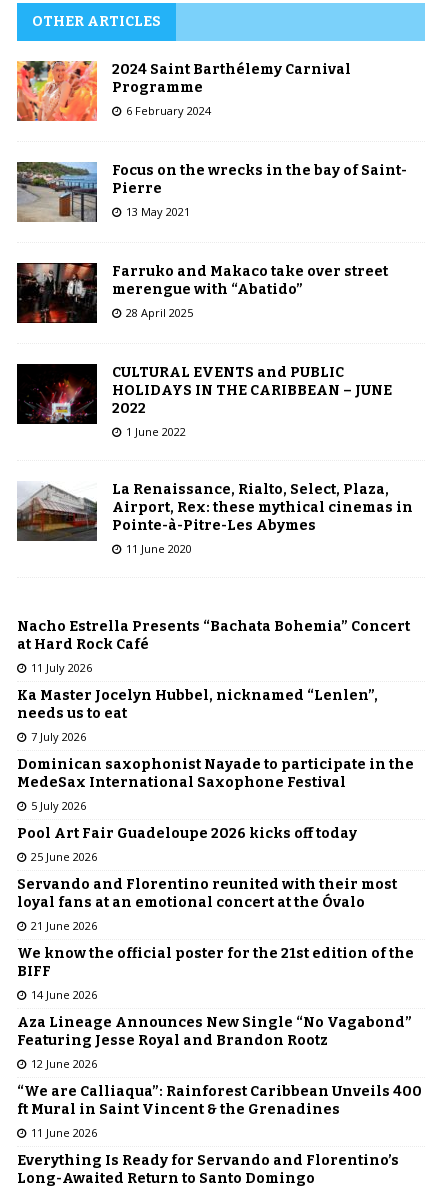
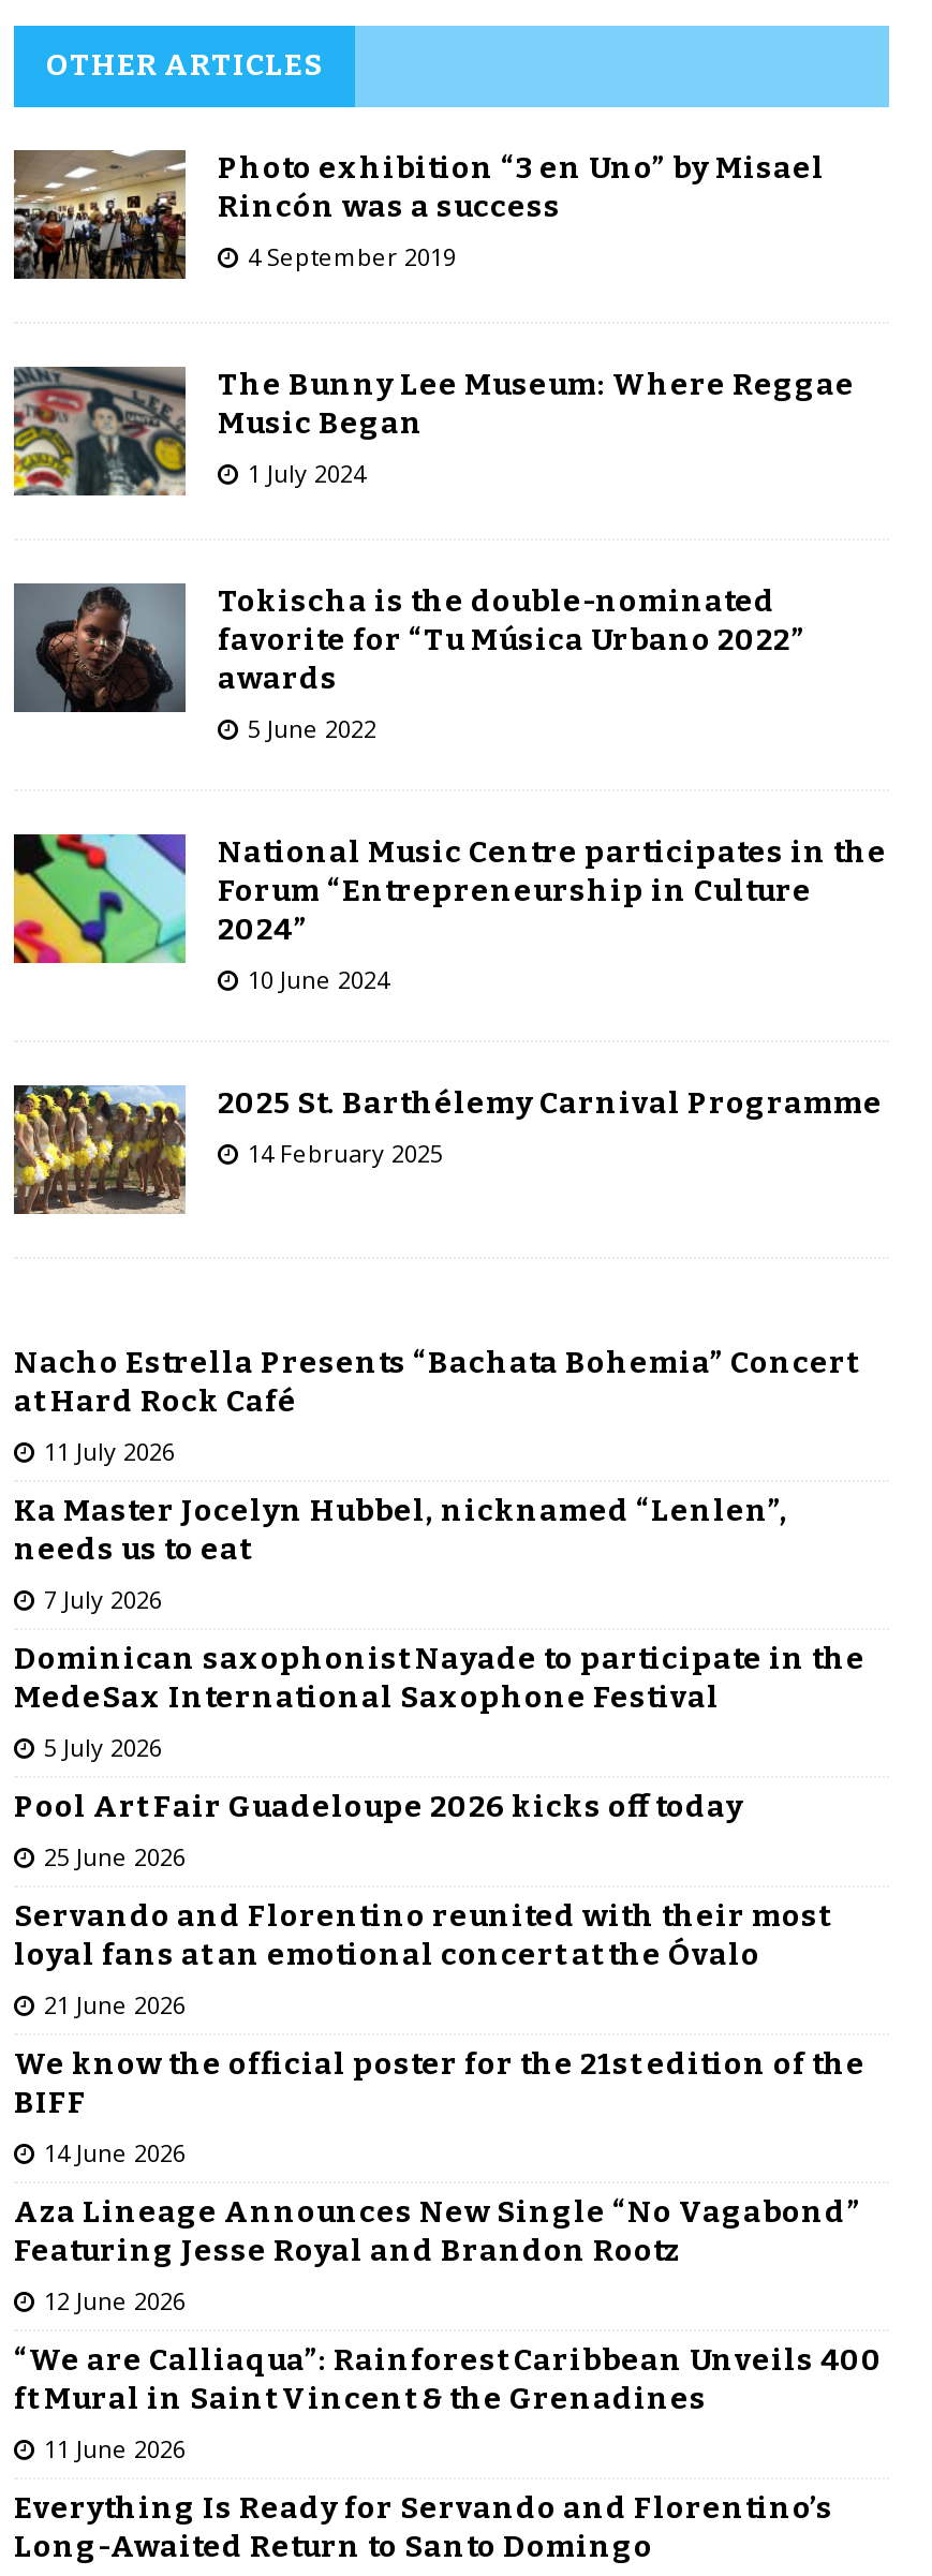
[16,61,351,122] [image] | 2024 Saint Barthélemy Carnival | Programme | 6 February 2024 -> [12,148,825,281] [image] | Photo exhibition “3 en Uno” by Misael | Rincón was a success | 4 September 2019
[17,161,407,222] [image] | Focus on the wrecks in the bay of Saint- | Pierre | 13 May 2021 -> [12,365,855,498] [image] | The Bunny Lee Museum: Where Reggae | Music Began | 1 July 2024
[16,262,388,324] [image] | Farruko and Makaco take over street | merengue with “Abatido” | 28 April 2025 -> [12,581,805,745] [image] | Tokischa is the double-nominated | favorite for “Tu Música Urbano 2022” | awards | 5 June 2022
[16,363,392,440] [image] | CULTURAL EVENTS and PUBLIC | HOLIDAYS IN THE CARIBBEAN – JUNE | 2022 | 1 June 2022 -> [12,800,887,996] [image] | National Music Centre participates in the | Forum “Entrepreneurship in Culture | 2024” | 10 June 2024
[17,481,413,557] [image] | La Renaissance, Rialto, Select, Plaza, | Airport, Rex: these mythical cinemas in | Pointe-à-Pitre-Les Abymes | 11 June 2020 -> [12,1055,883,1216] [image] | 2025 St. Barthélemy Carnival Programme | 14 February 2025

